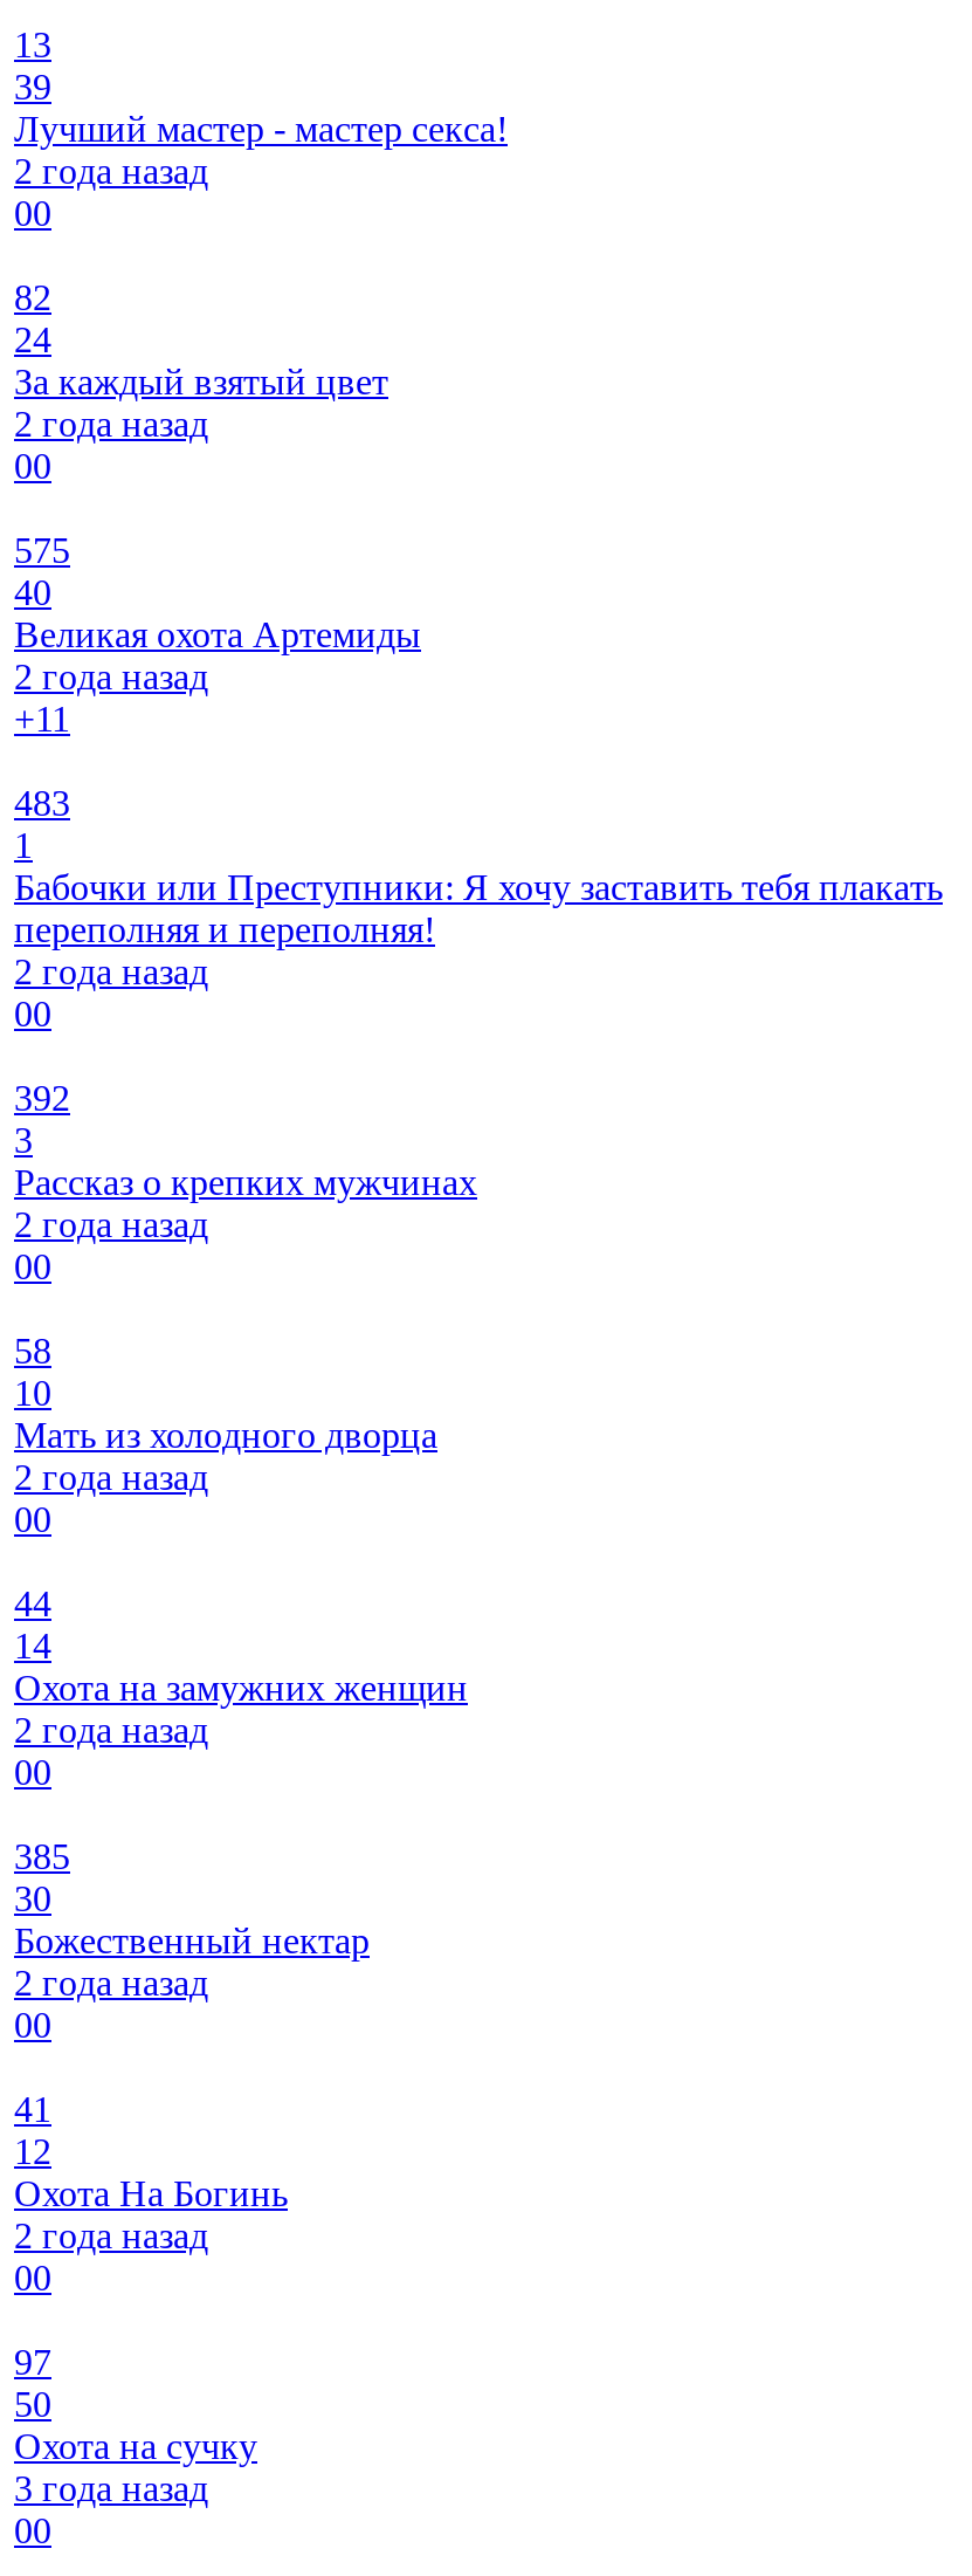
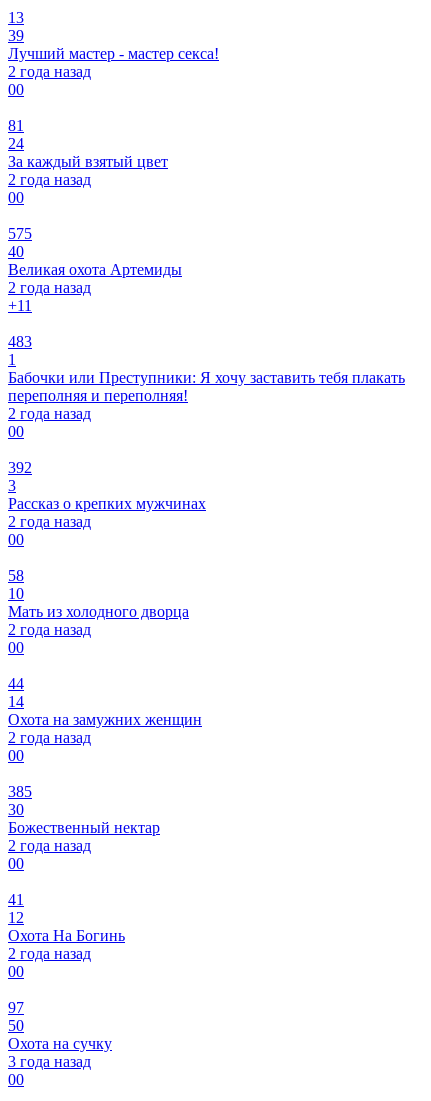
[14,278,51,318] 82 -> [8,117,24,134] 81

